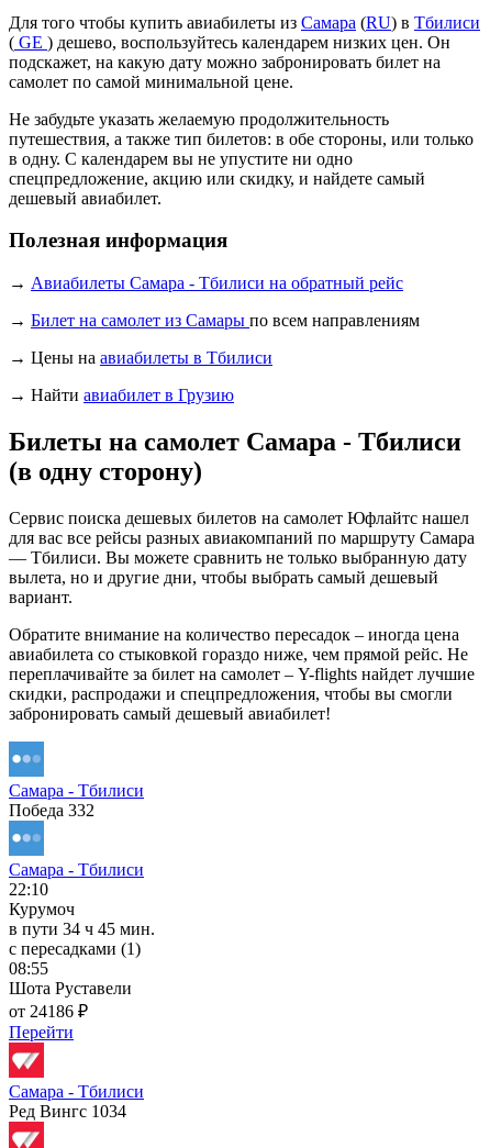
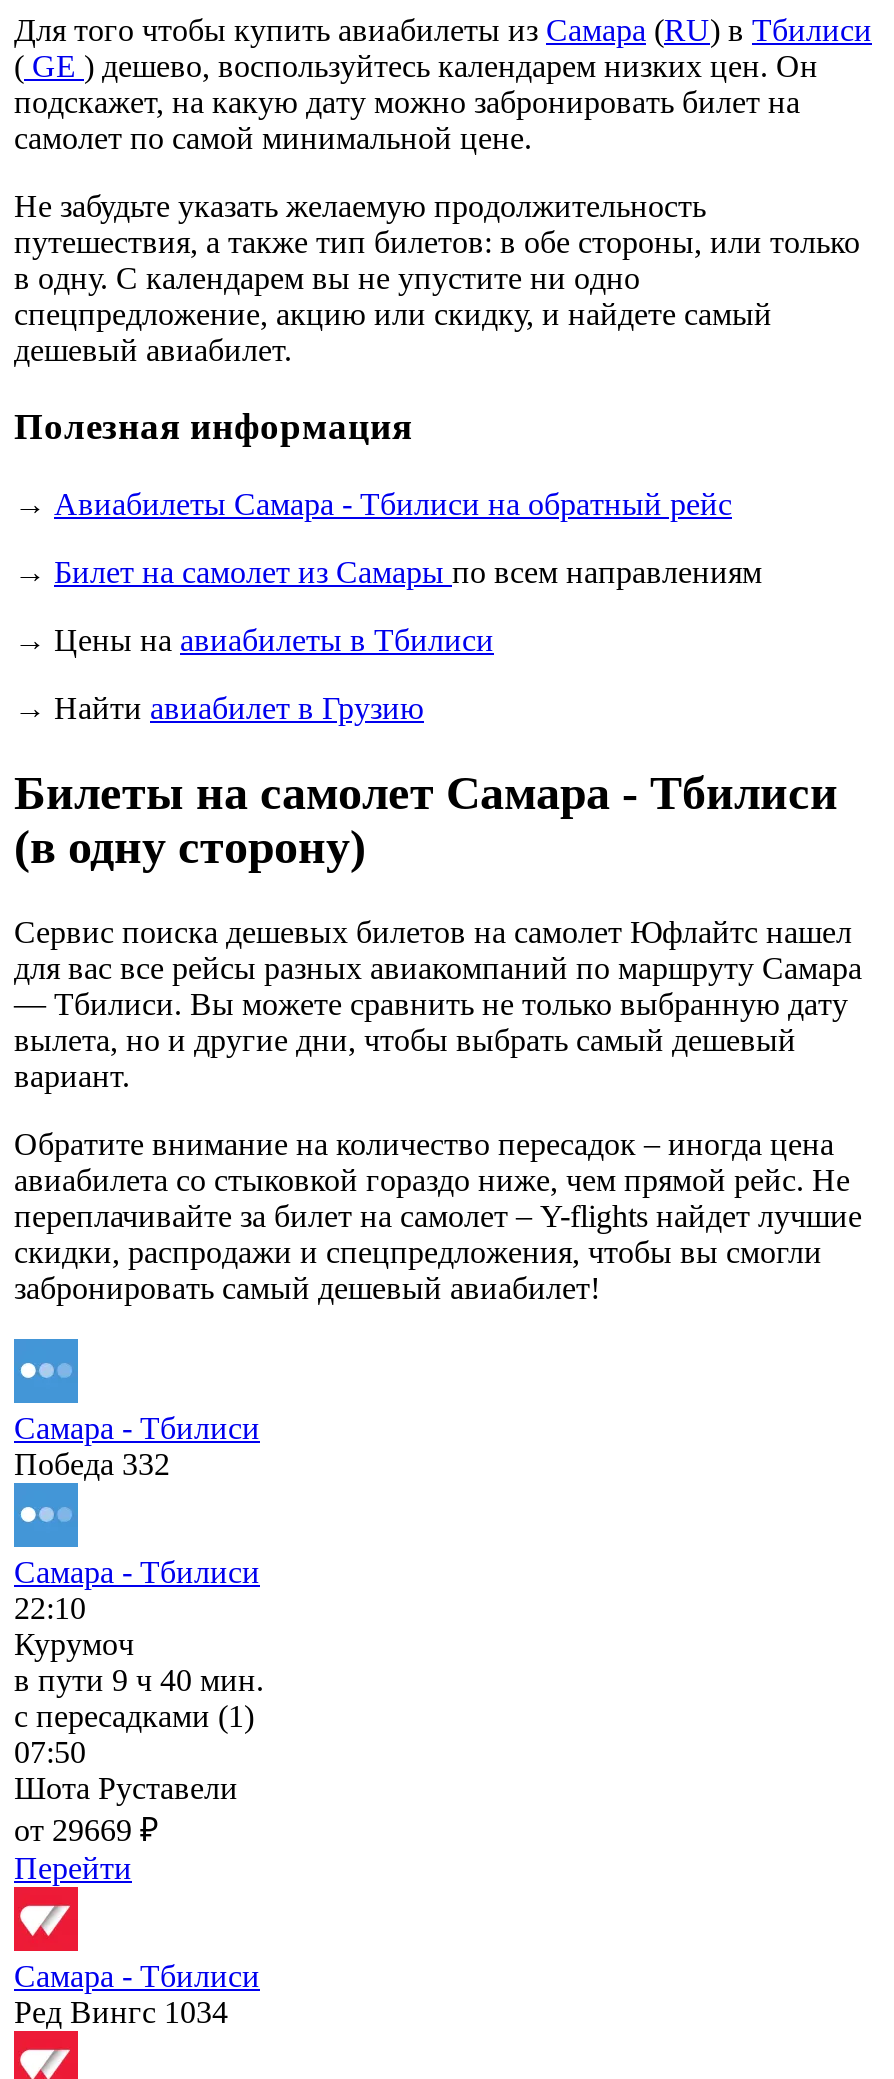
[9,919,155,938] в пути 34 ч 45 мин. -> [14,1663,264,1697] в пути 9 ч 40 мин.
[9,959,48,978] 08:55 -> [14,1735,86,1769] 07:50
[9,1002,88,1020] от 24186 ₽ -> [14,1813,158,1847] от 29669 ₽

